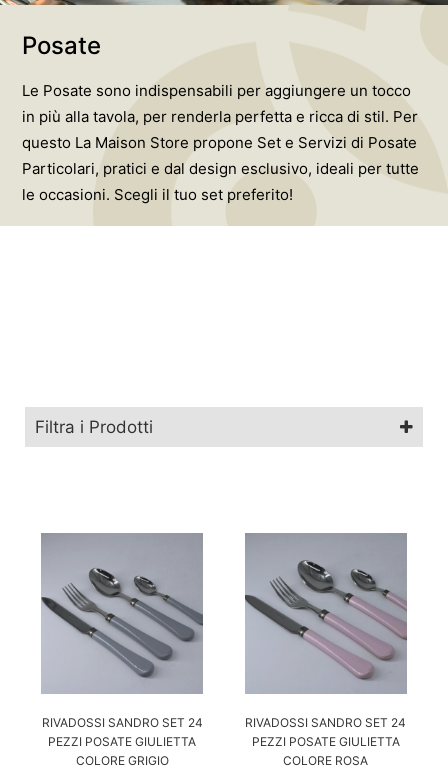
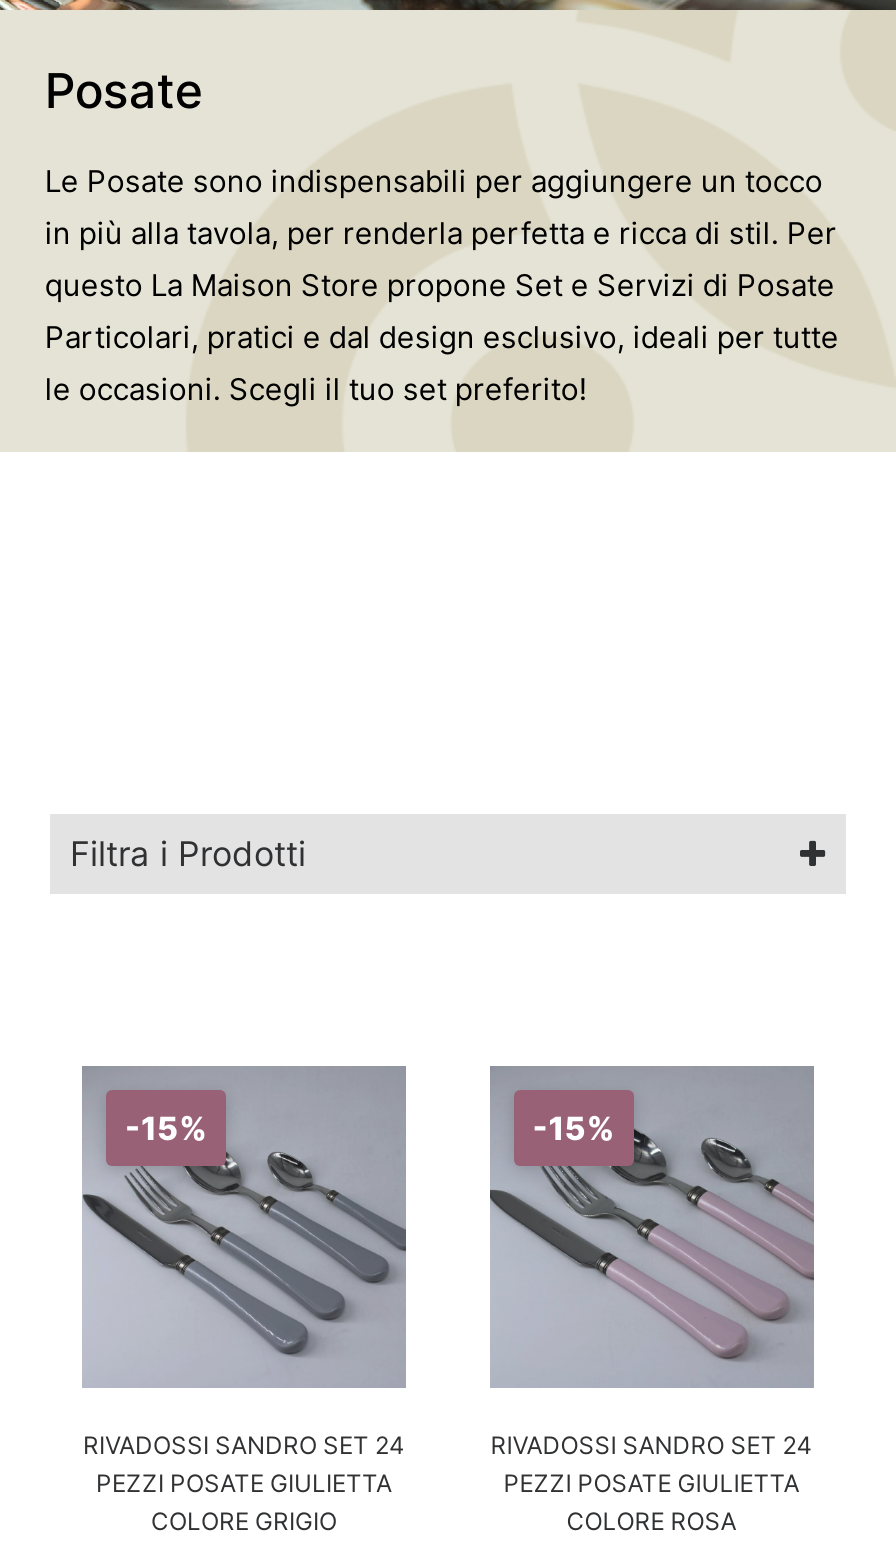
none -> [125,1108,207,1148] -15%
none -> [533,1108,615,1148] -15%

